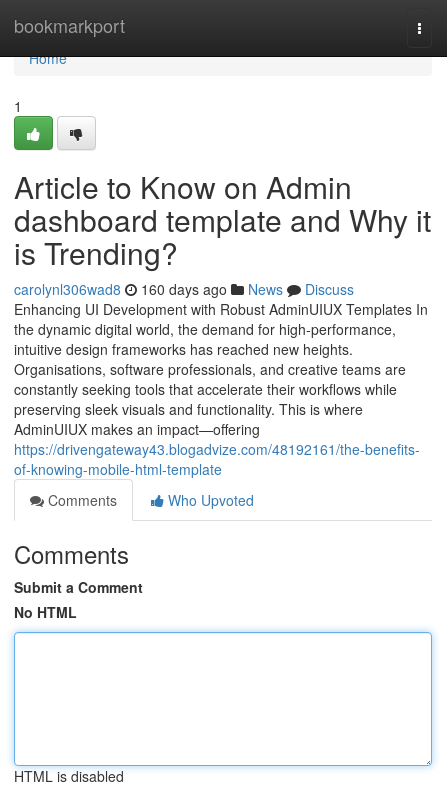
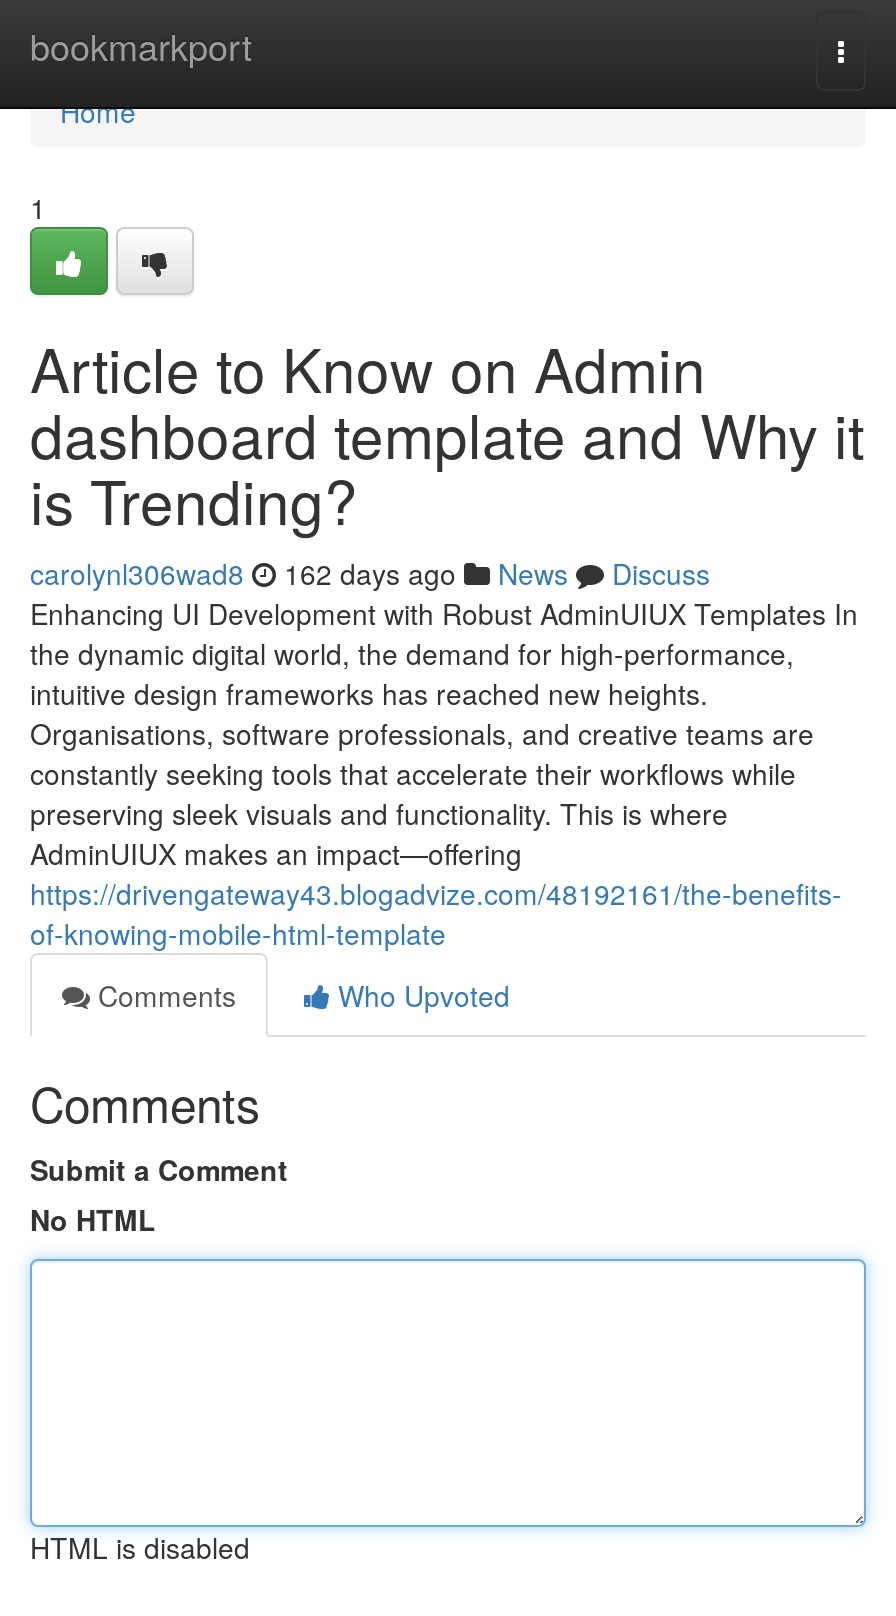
[14,279,354,299] carolynl306wad8 160 days ago News Discuss -> [30,553,710,593] carolynl306wad8 162 days ago News Discuss

